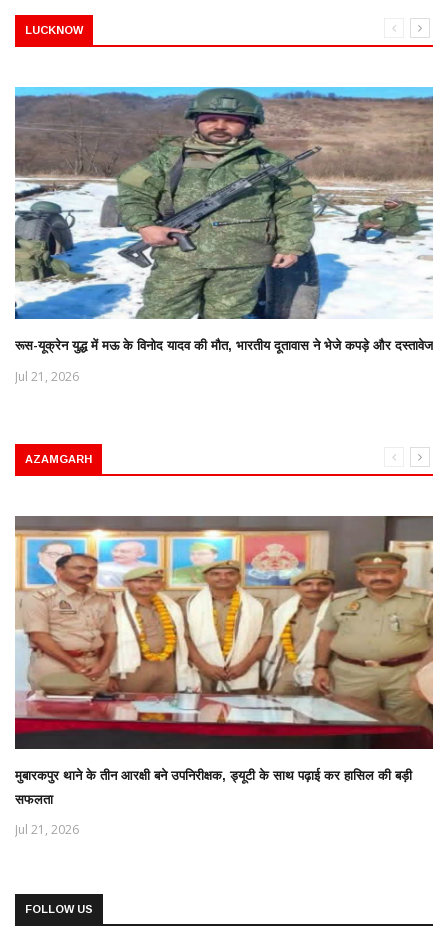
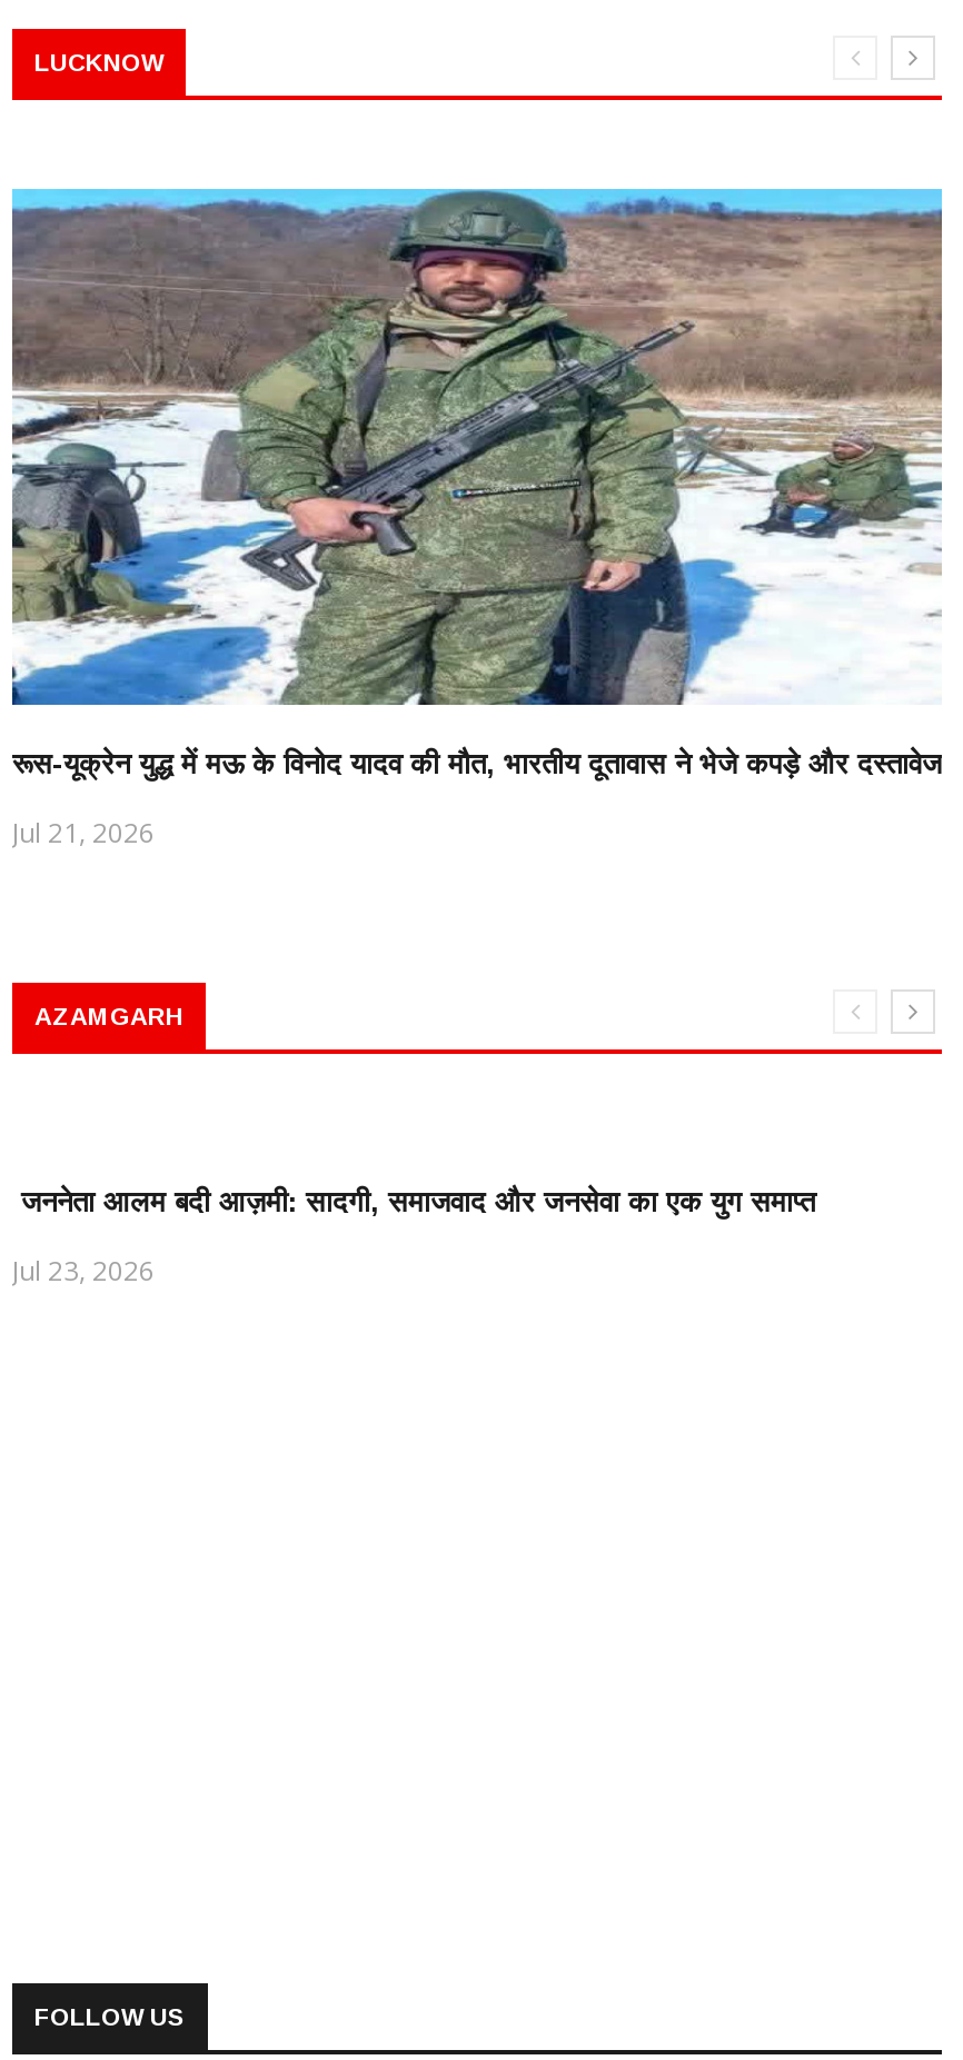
[14,515,434,750] [image] -> none
[15,768,412,838] मुबारकपुर थाने के तीन आरक्षी बने उपनिरीक्षक, ड्यूटी के साथ पढ़ाई कर हासिल की बड़ी | सफलता | Jul 21, 2026 -> [12,1186,815,1289] जननेता आलम बदी आज़मी: सादगी, समाजवाद और जनसेवा का एक युग समाप्त | Jul 23, 2026

